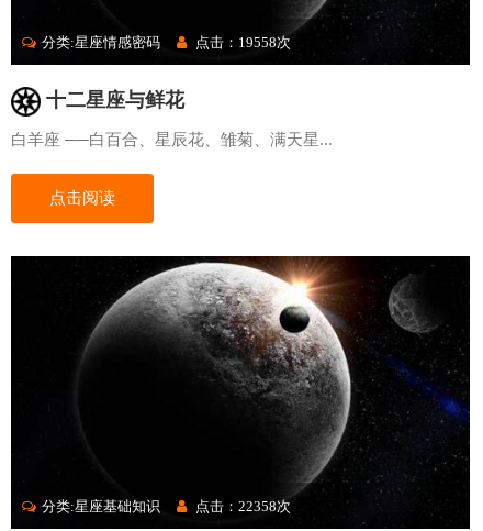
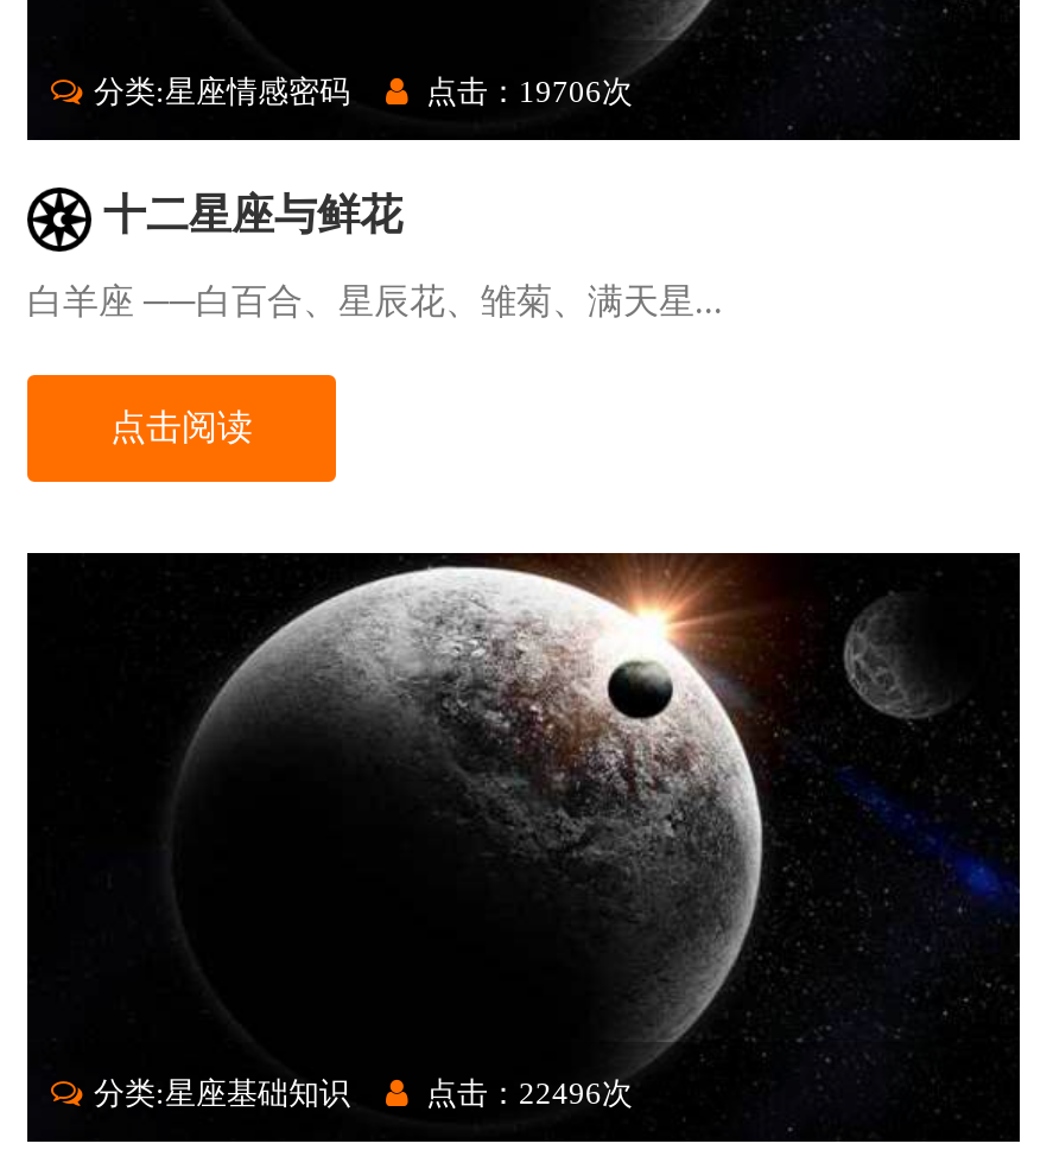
[42,34,291,50] 分类:星座情感密码 点击：19558次 -> [94,72,633,108] 分类:星座情感密码 点击：19706次
[42,498,291,515] 分类:星座基础知识 点击：22358次 -> [94,1075,633,1111] 分类:星座基础知识 点击：22496次

